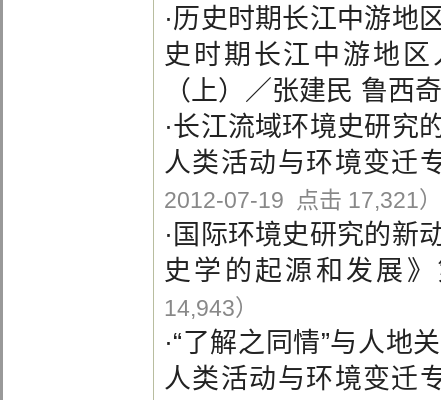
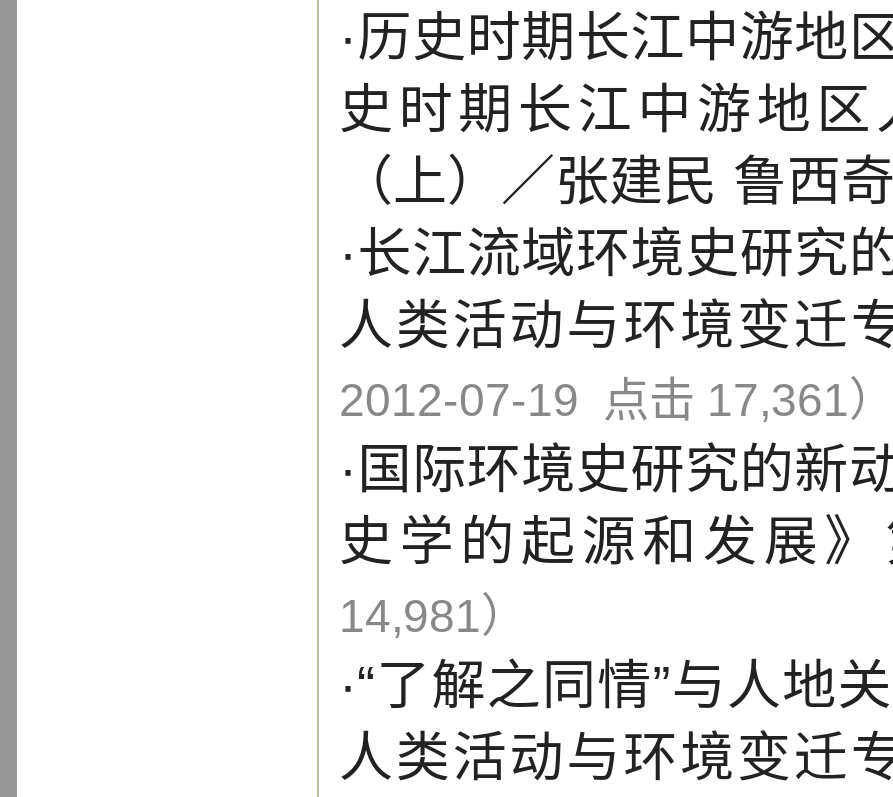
[164,187,441,213] 2012-07-19 点击 17,321） -> [339,374,893,426] 2012-07-19 点击 17,361）
[164,295,258,321] 14,943） -> [339,590,527,642] 14,981）

